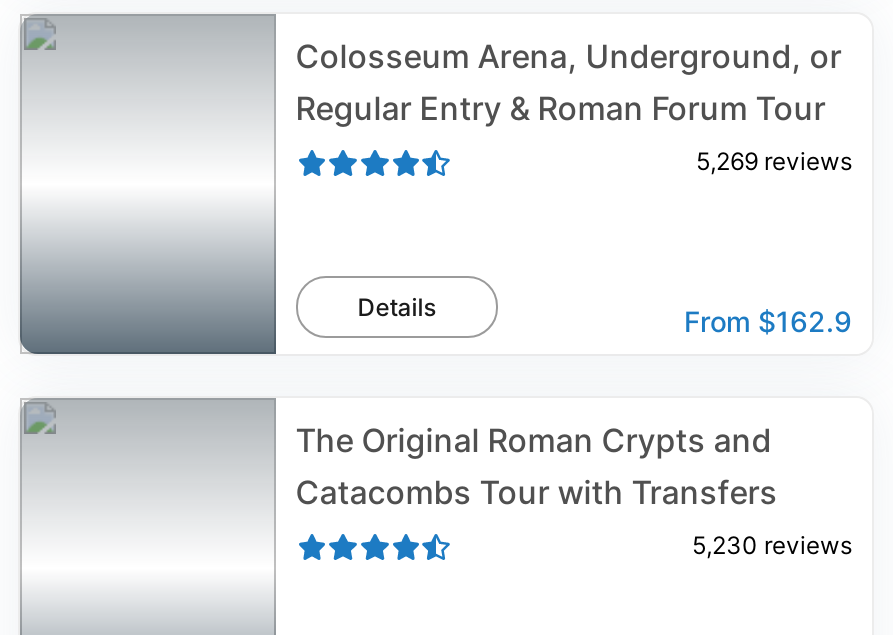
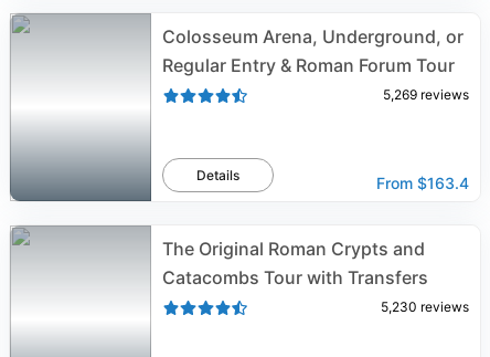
[684,304,852,338] From $162.9 -> [376,174,469,192] From $163.4

